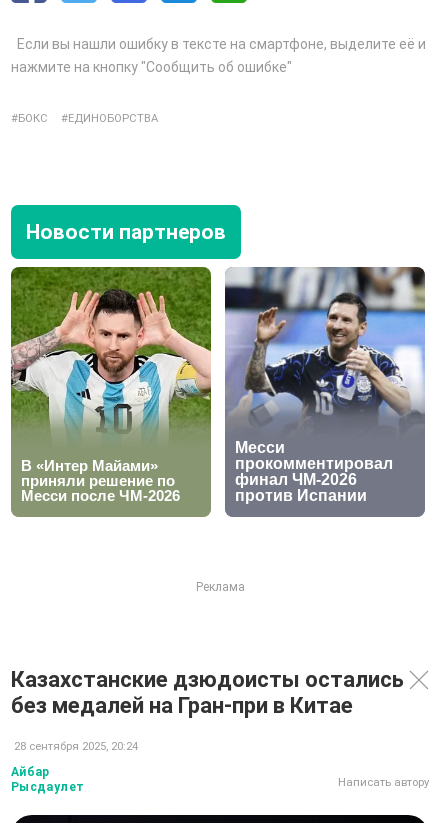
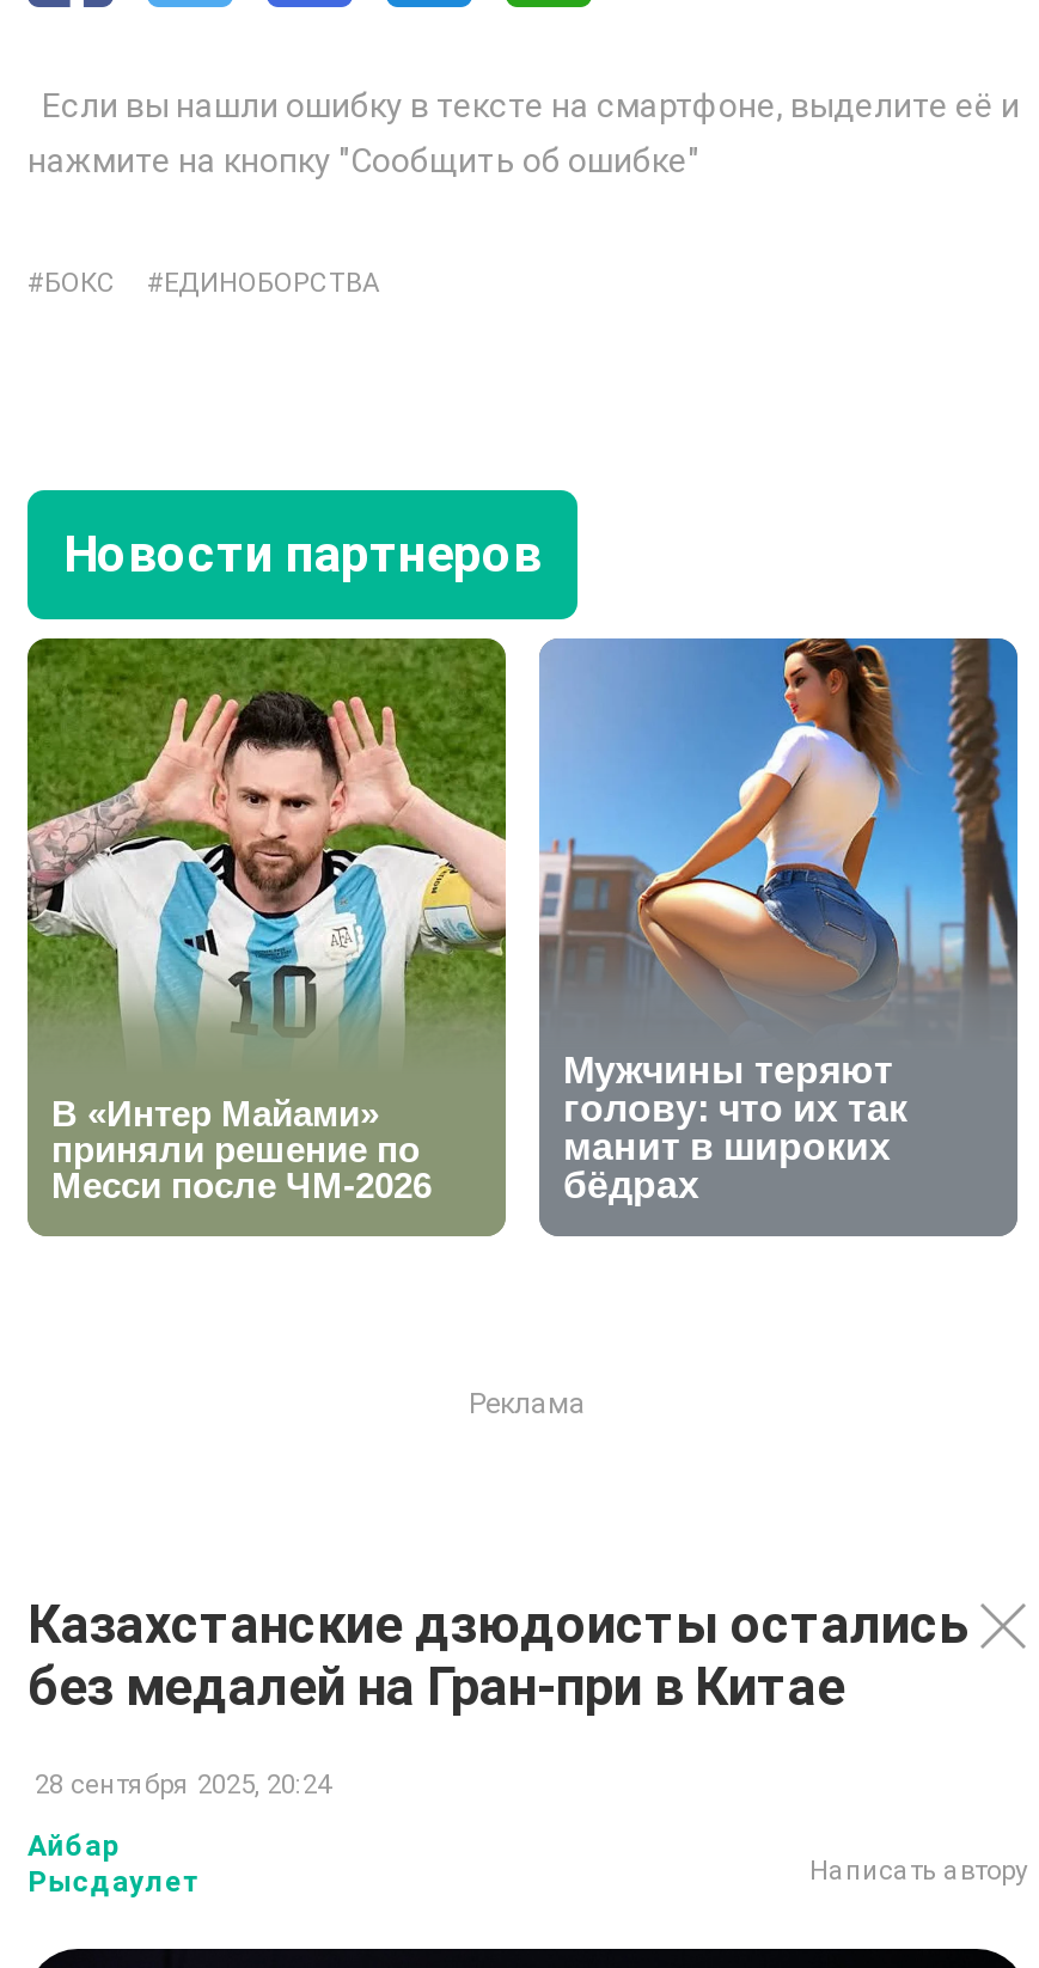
[224,266,426,417] [image] -> [539,636,1020,1000] [image]
[238,444,393,504] [image] -> [573,1059,939,1208] [image]

